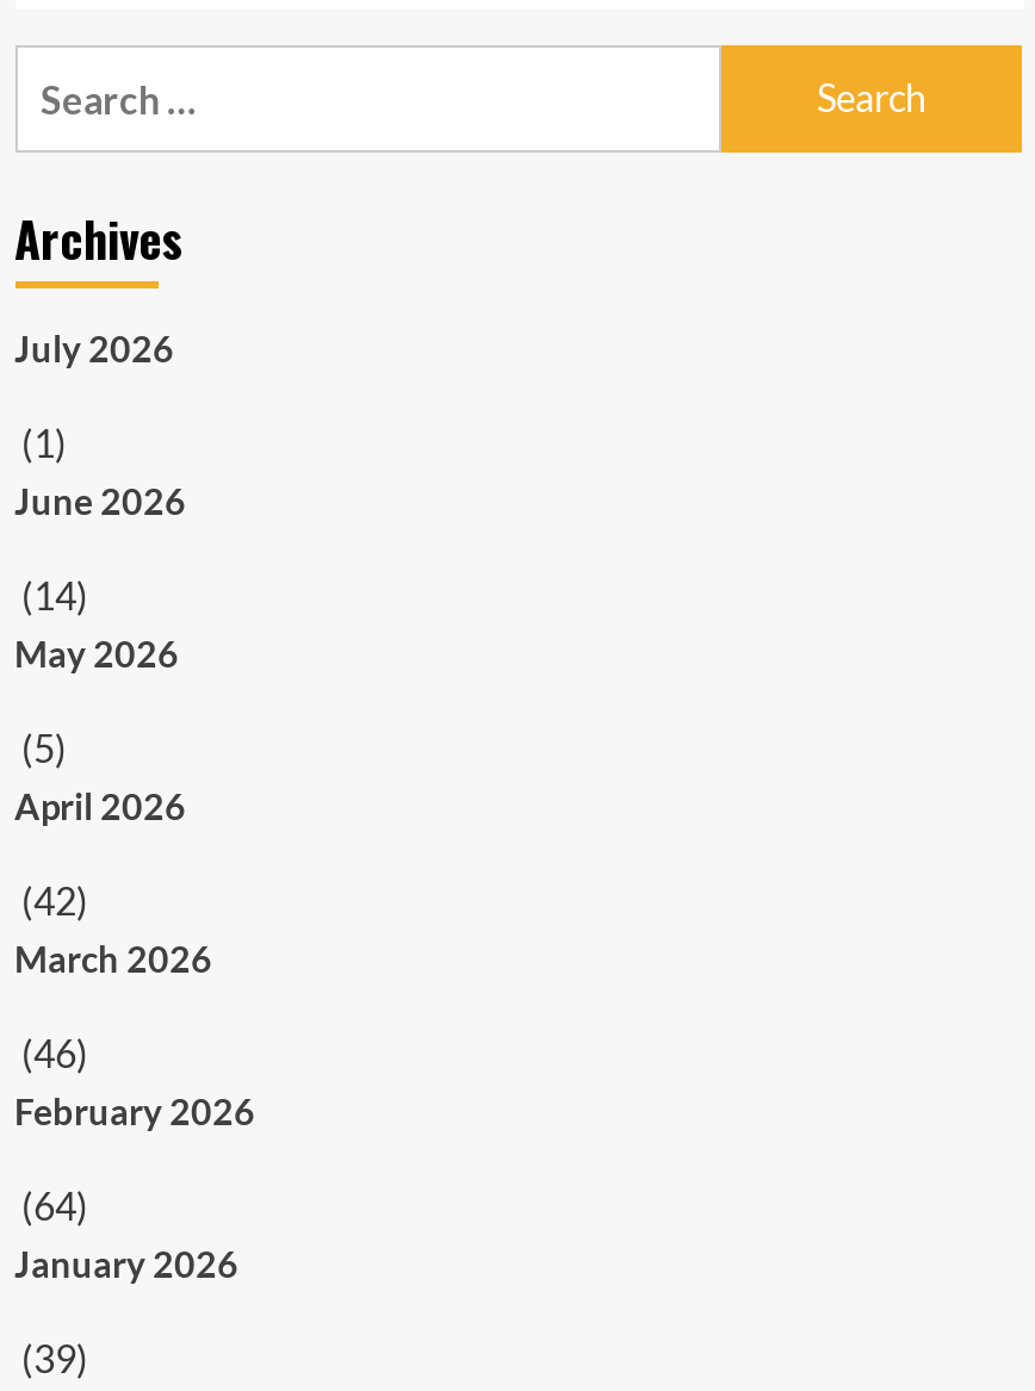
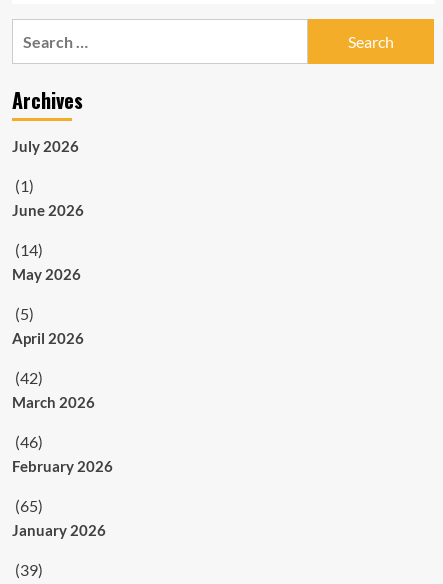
[14,1182,88,1227] (64) -> [11,496,42,515] (65)

